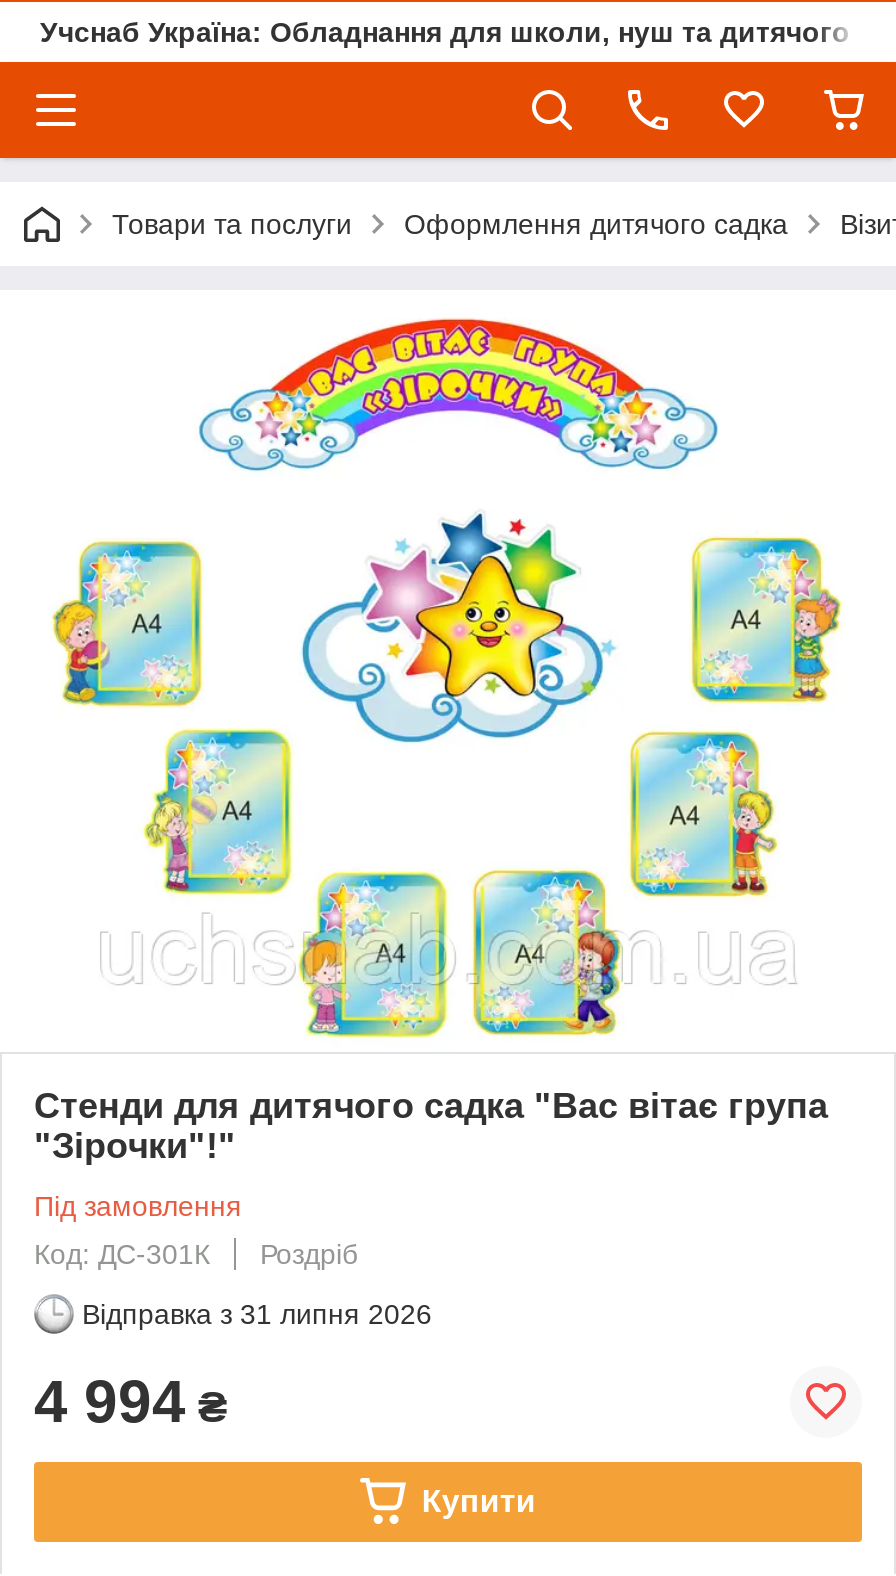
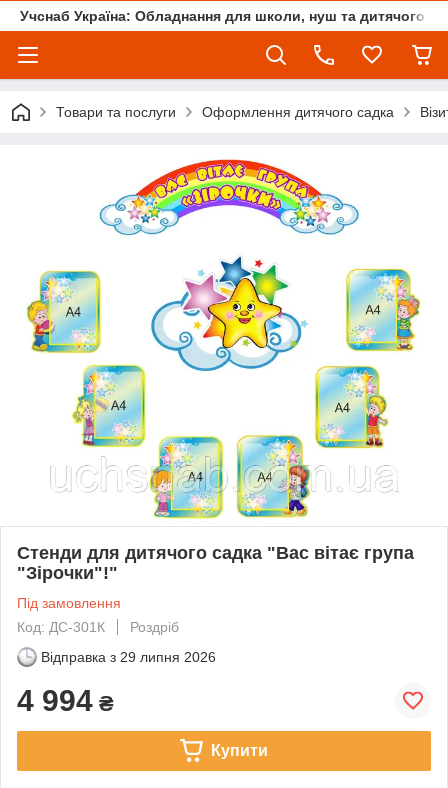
[82,1298,432,1330] Відправка з 31 липня 2026 -> [41,649,216,665] Відправка з 29 липня 2026

